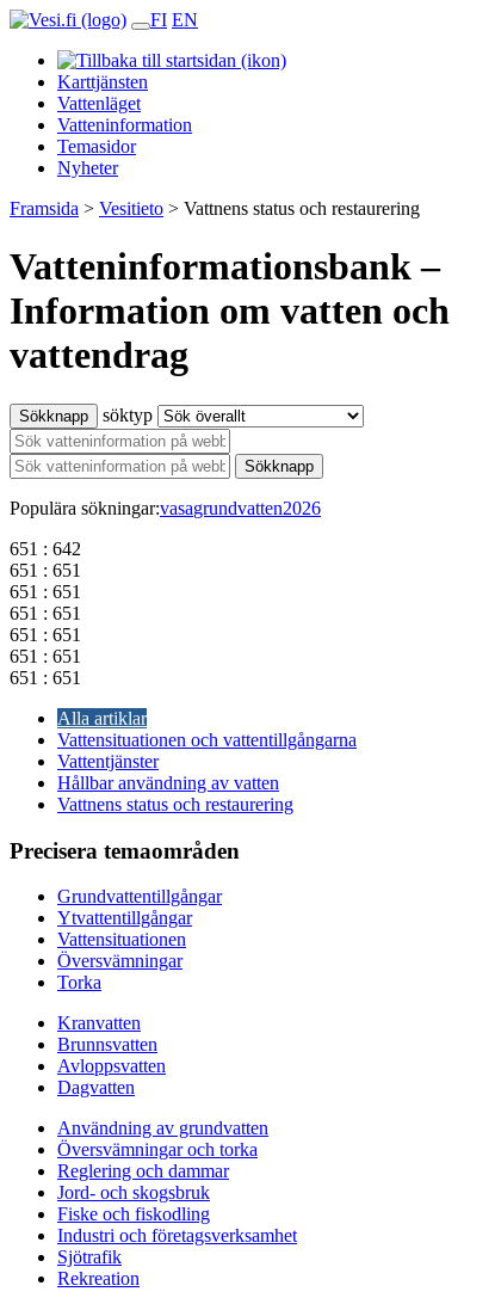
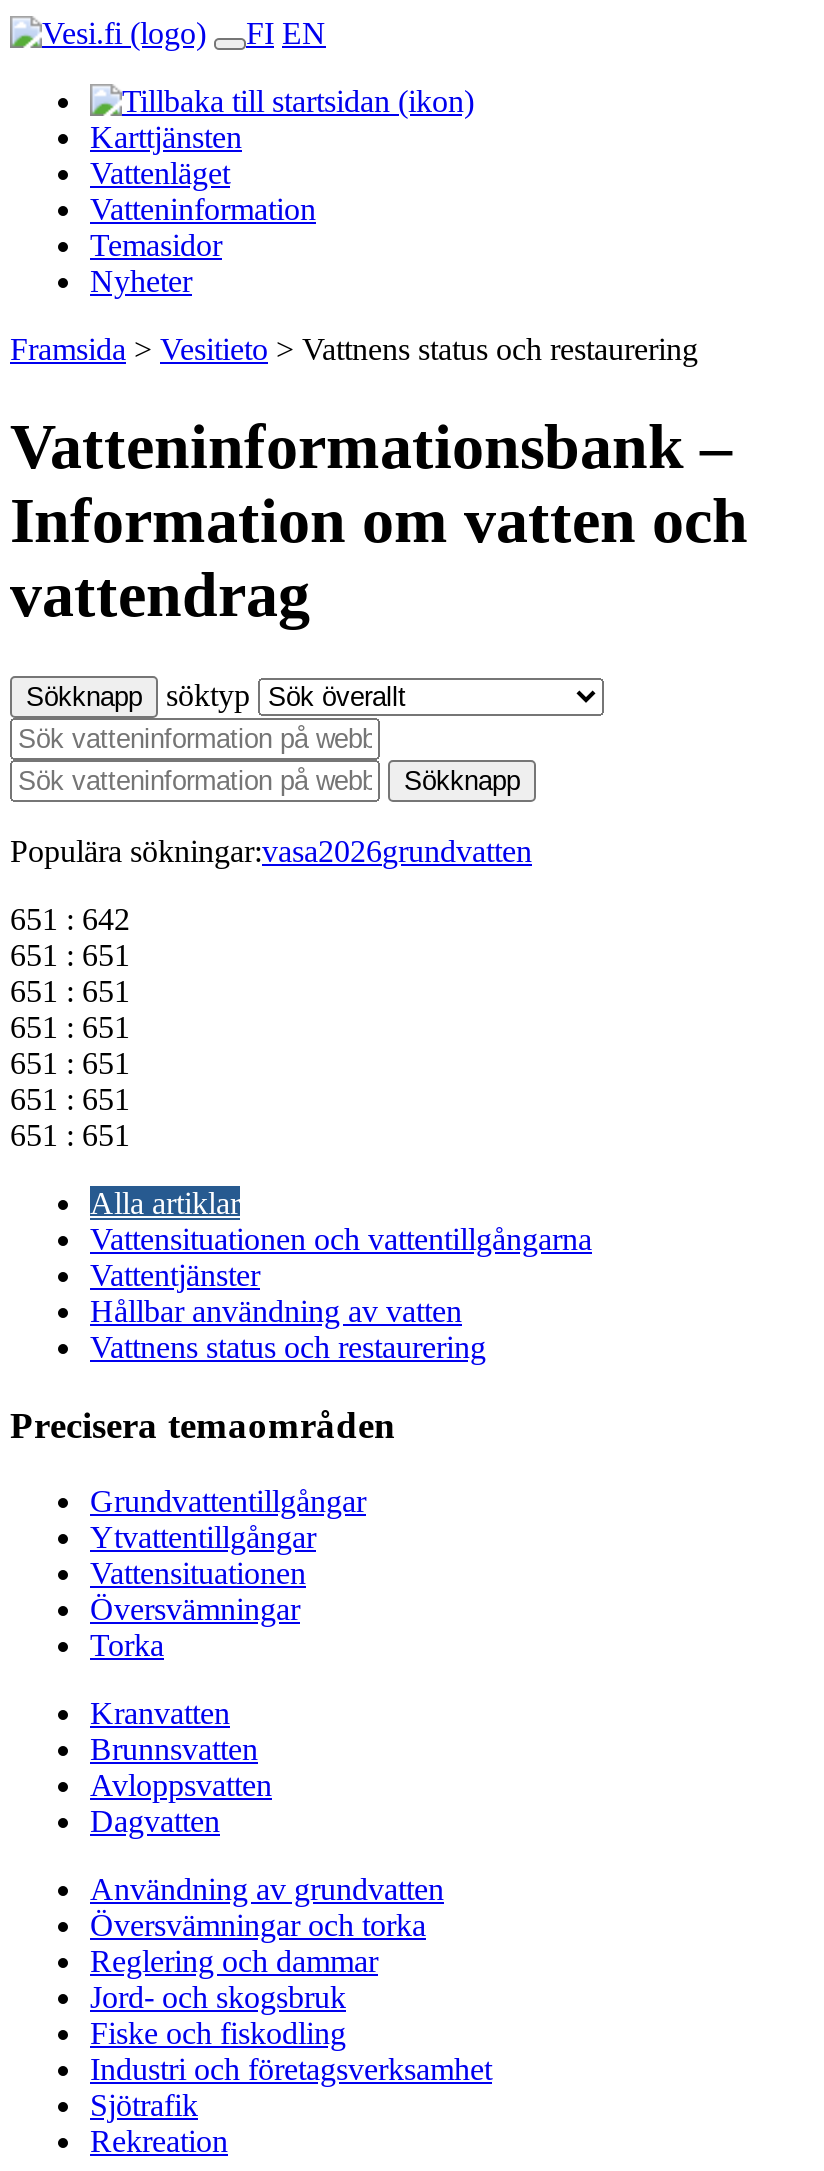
[10,498,321,518] Populära sökningar:vasagrundvatten2026 -> [10,834,532,868] Populära sökningar:vasa2026grundvatten

